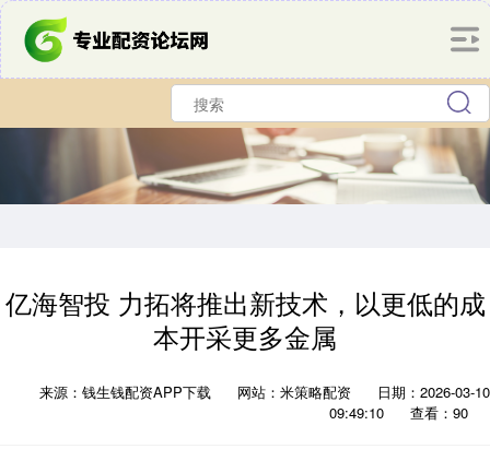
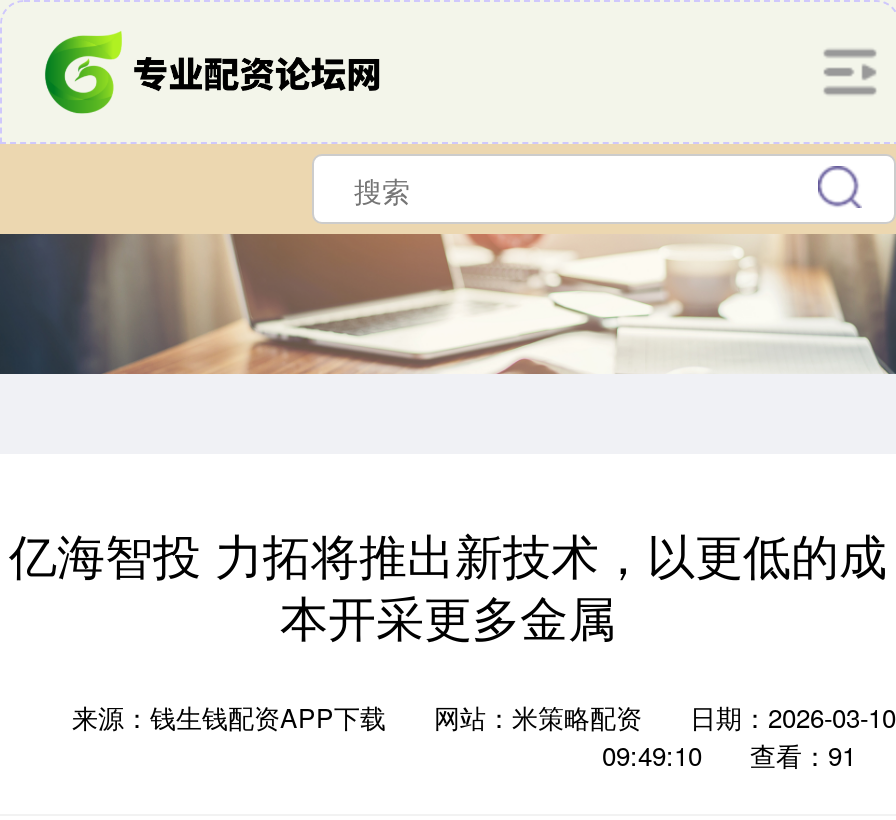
[329,402,468,423] 09:49:10 查看：90 -> [602,736,856,774] 09:49:10 查看：91

